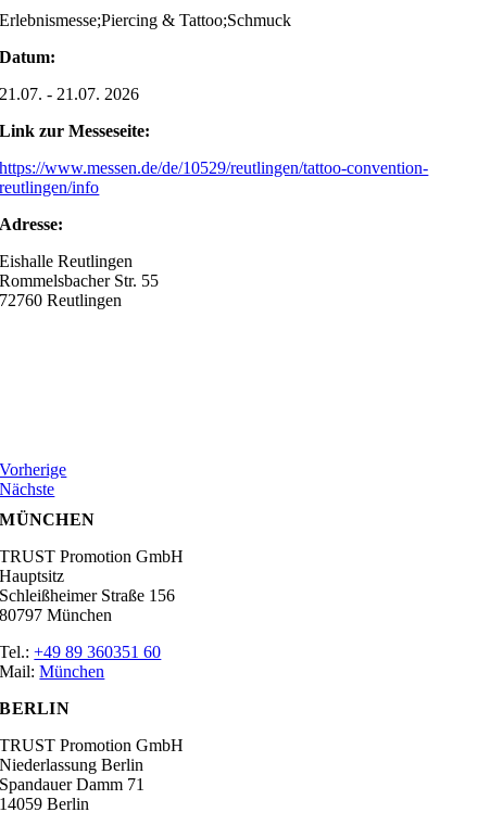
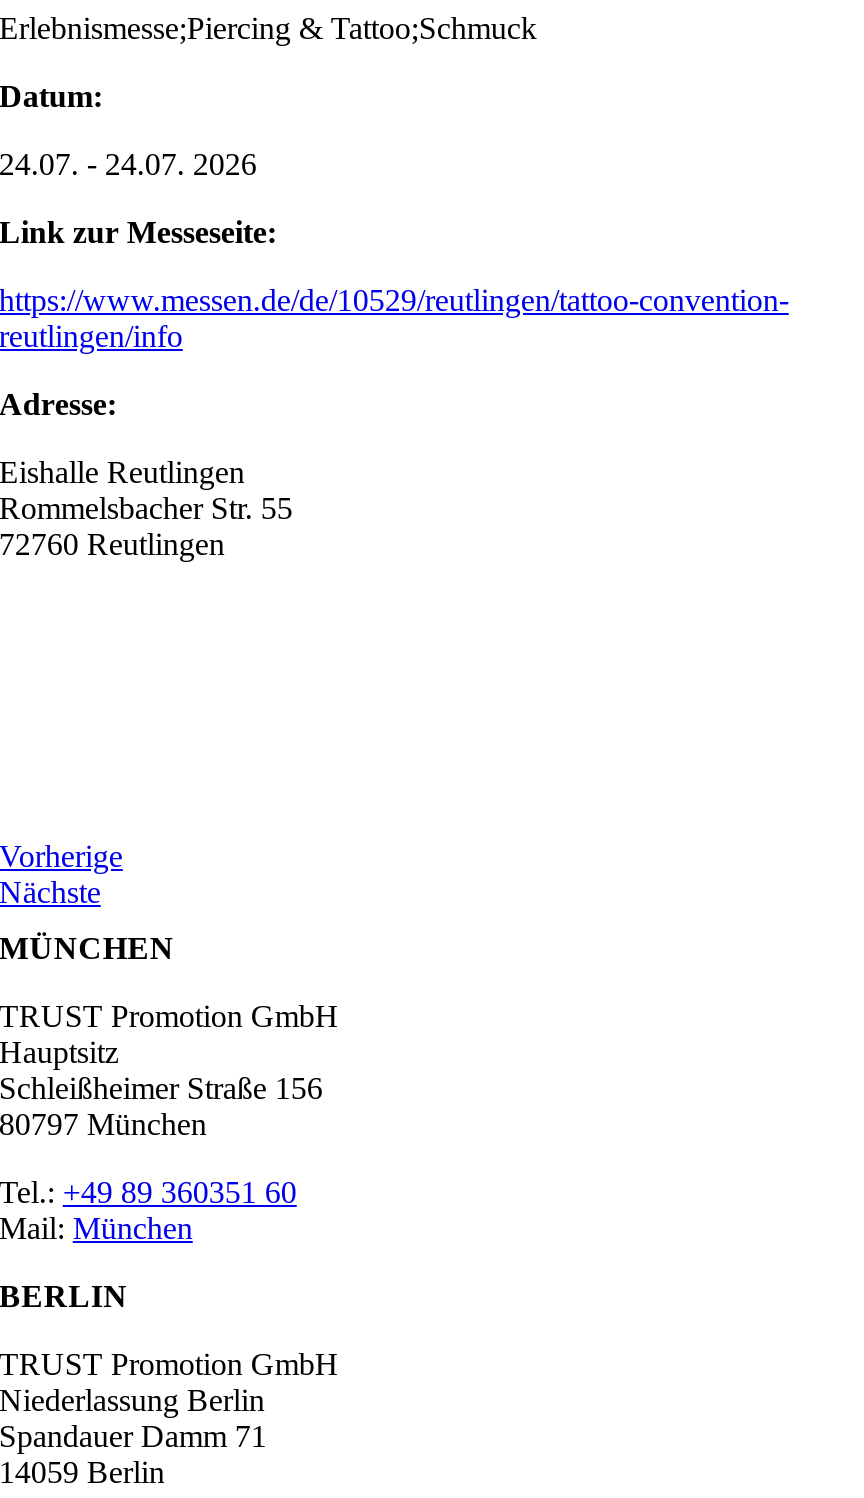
[0,85,139,103] 21.07. - 21.07. 2026 -> [0,147,257,181] 24.07. - 24.07. 2026

